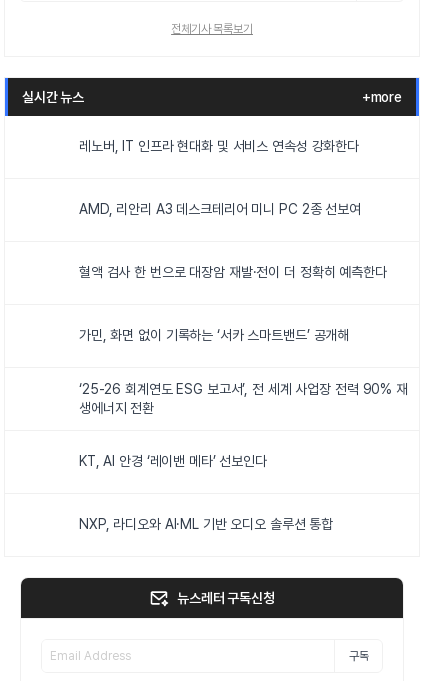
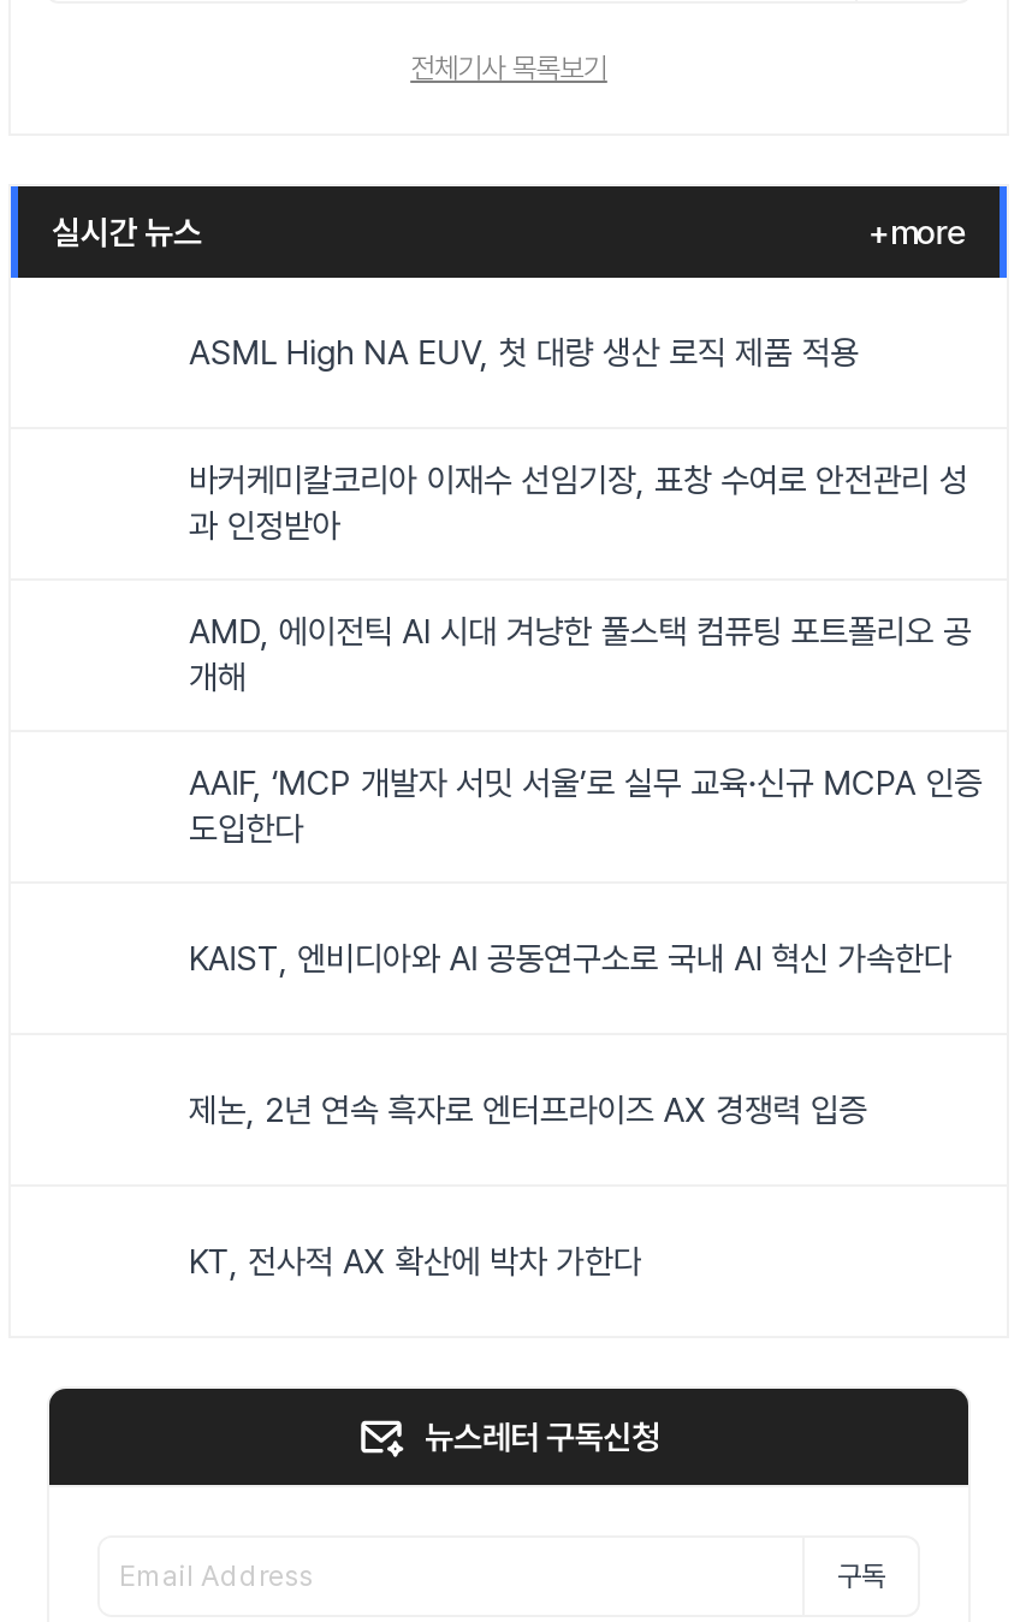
[79,138,359,154] 레노버, IT 인프라 현대화 및 서비스 연속성 강화한다 -> [189,333,859,371] ASML High NA EUV, 첫 대량 생산 로직 제품 적용
[79,201,361,217] AMD, 리안리 A3 데스크테리어 미니 PC 2종 선보여 -> [189,461,968,546] 바커케미칼코리아 이재수 선임기장, 표창 수여로 안전관리 성 | 과 인정받아
[79,264,387,280] 혈액 검사 한 번으로 대장암 재발·전이 더 정확히 예측한다 -> [189,613,972,697] AMD, 에이전틱 AI 시대 겨냥한 풀스택 컴퓨팅 포트폴리오 공 | 개해
[79,327,349,343] 가민, 화면 없이 기록하는 ‘서카 스마트밴드’ 공개해 -> [189,764,982,849] AAIF, ‘MCP 개발자 서밋 서울’로 실무 교육·신규 MCPA 인증 | 도입한다
[79,381,408,416] ‘25-26 회계연도 ESG 보고서’, 전 세계 사업장 전력 90% 재 | 생에너지 전환 -> [189,939,952,977] KAIST, 엔비디아와 AI 공동연구소로 국내 AI 혁신 가속한다
[79,453,267,469] KT, AI 안경 ‘레이밴 메타’ 선보인다 -> [189,1090,867,1129] 제논, 2년 연속 흑자로 엔터프라이즈 AX 경쟁력 입증
[79,516,333,532] NXP, 라디오와 AI·ML 기반 오디오 솔루션 통합 -> [189,1242,642,1280] KT, 전사적 AX 확산에 박차 가한다

